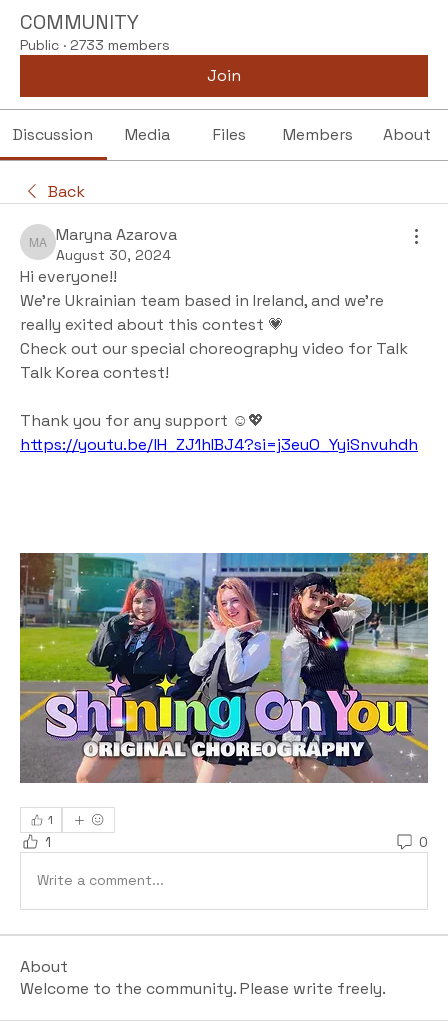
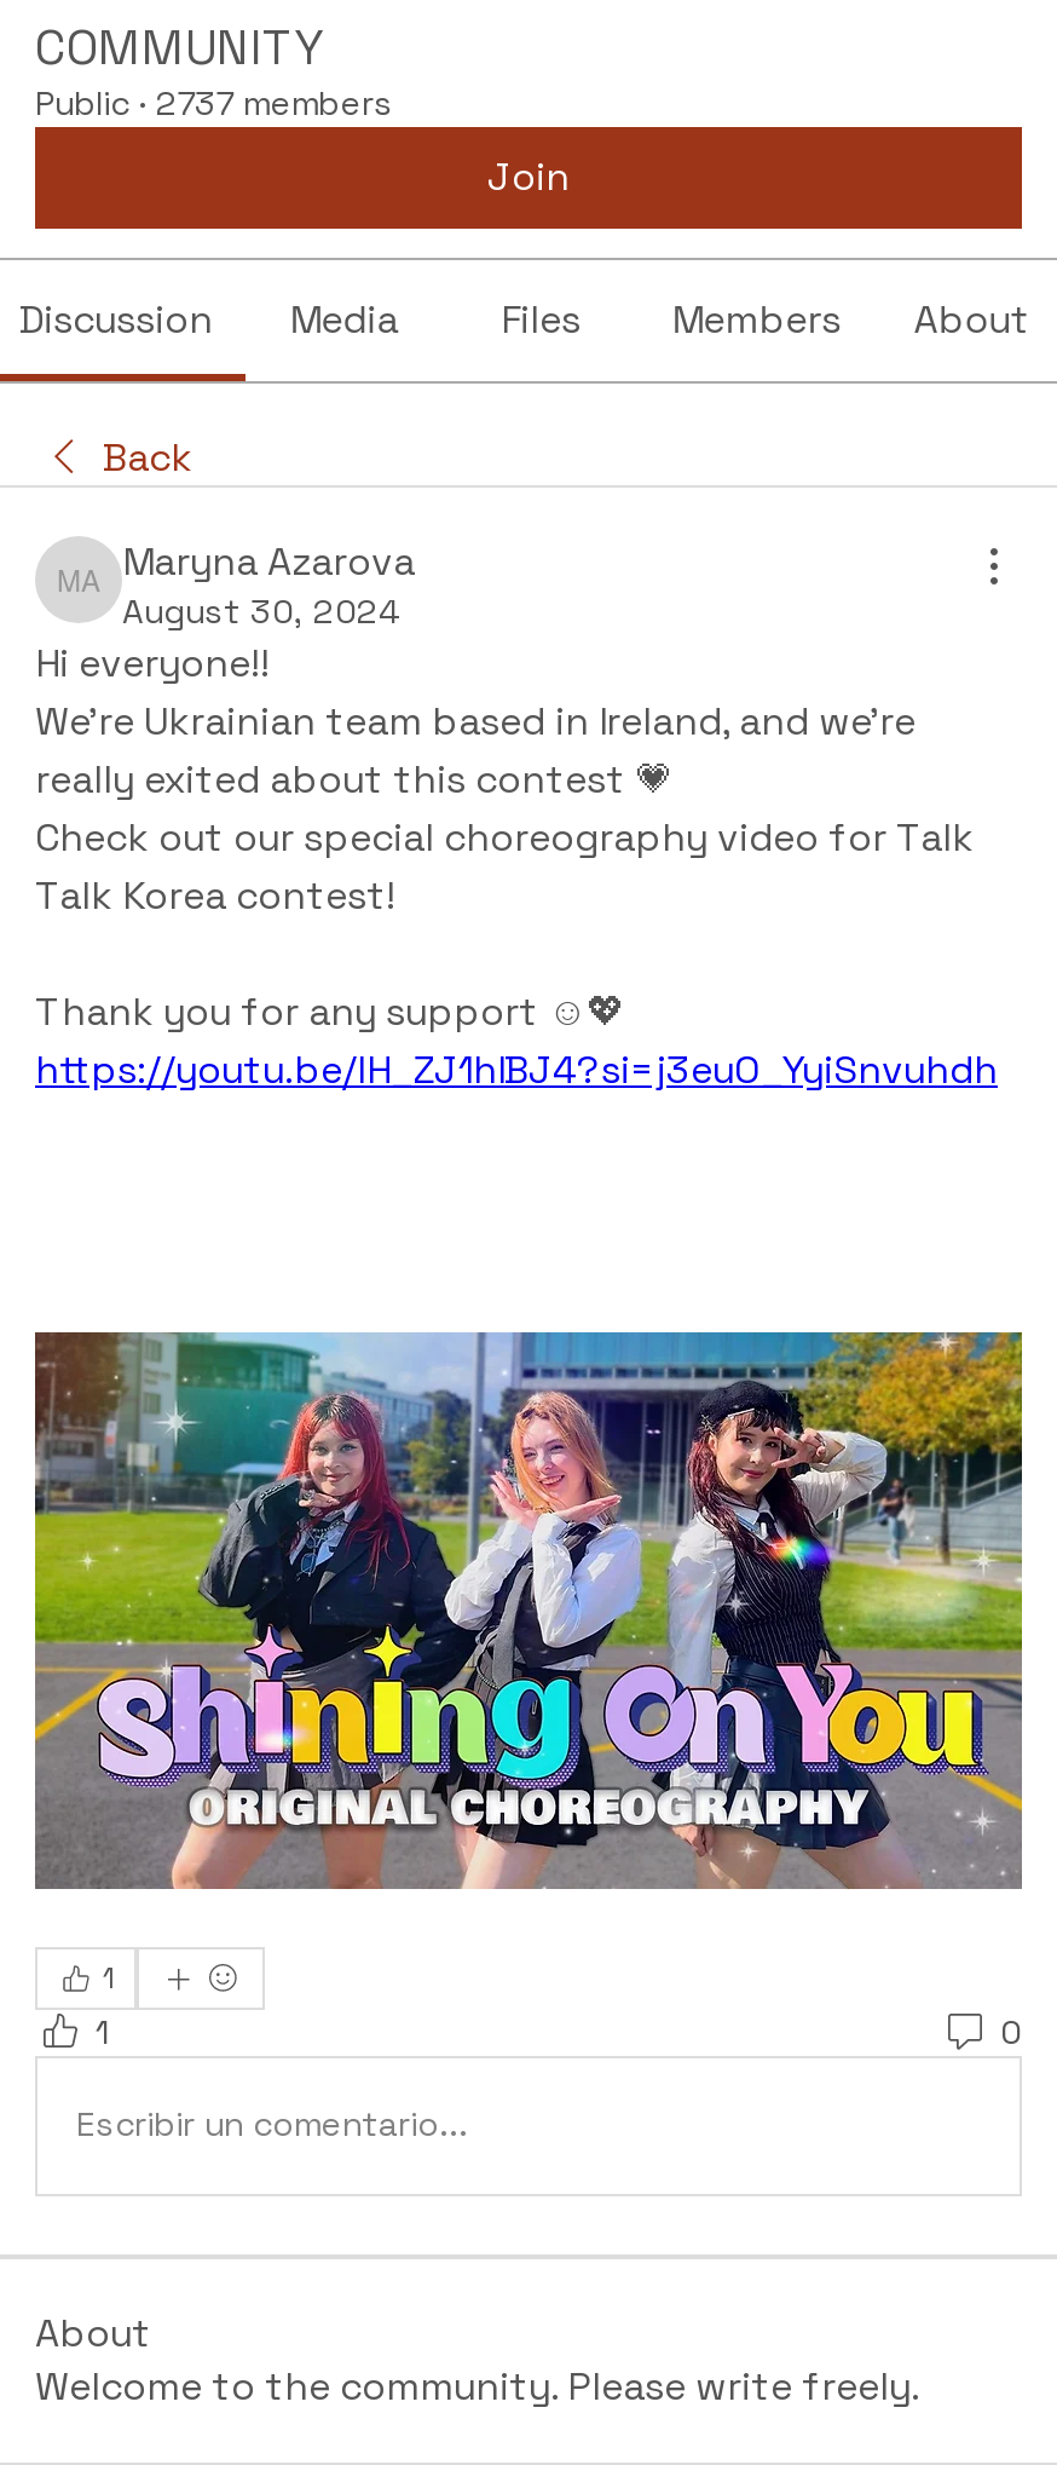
[20,36,170,54] Public · 2733 members -> [35,81,393,125] Public · 2737 members
[37,871,164,889] Write a comment... -> [76,2102,468,2146] Escribir un comentario...

